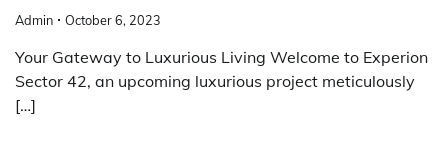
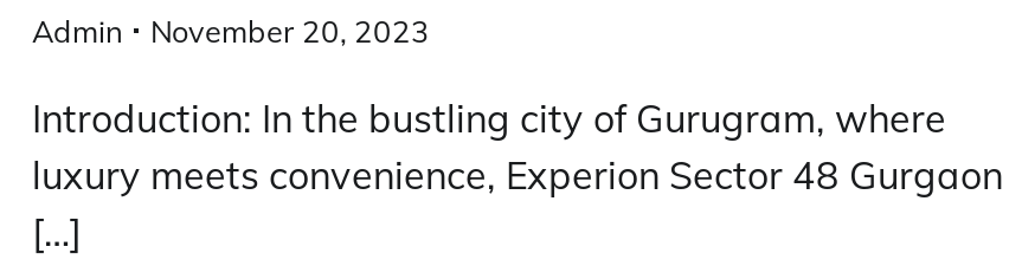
[15,12,161,28] Admin October 6, 2023 -> [32,12,430,50] Admin November 20, 2023
[15,47,428,91] Your Gateway to Luxurious Living Welcome to Experion | Sector 42, an upcoming luxurious project meticulously -> [32,95,1003,199] Introduction: In the bustling city of Gurugram, where | luxury meets convenience, Experion Sector 48 Gurgaon

